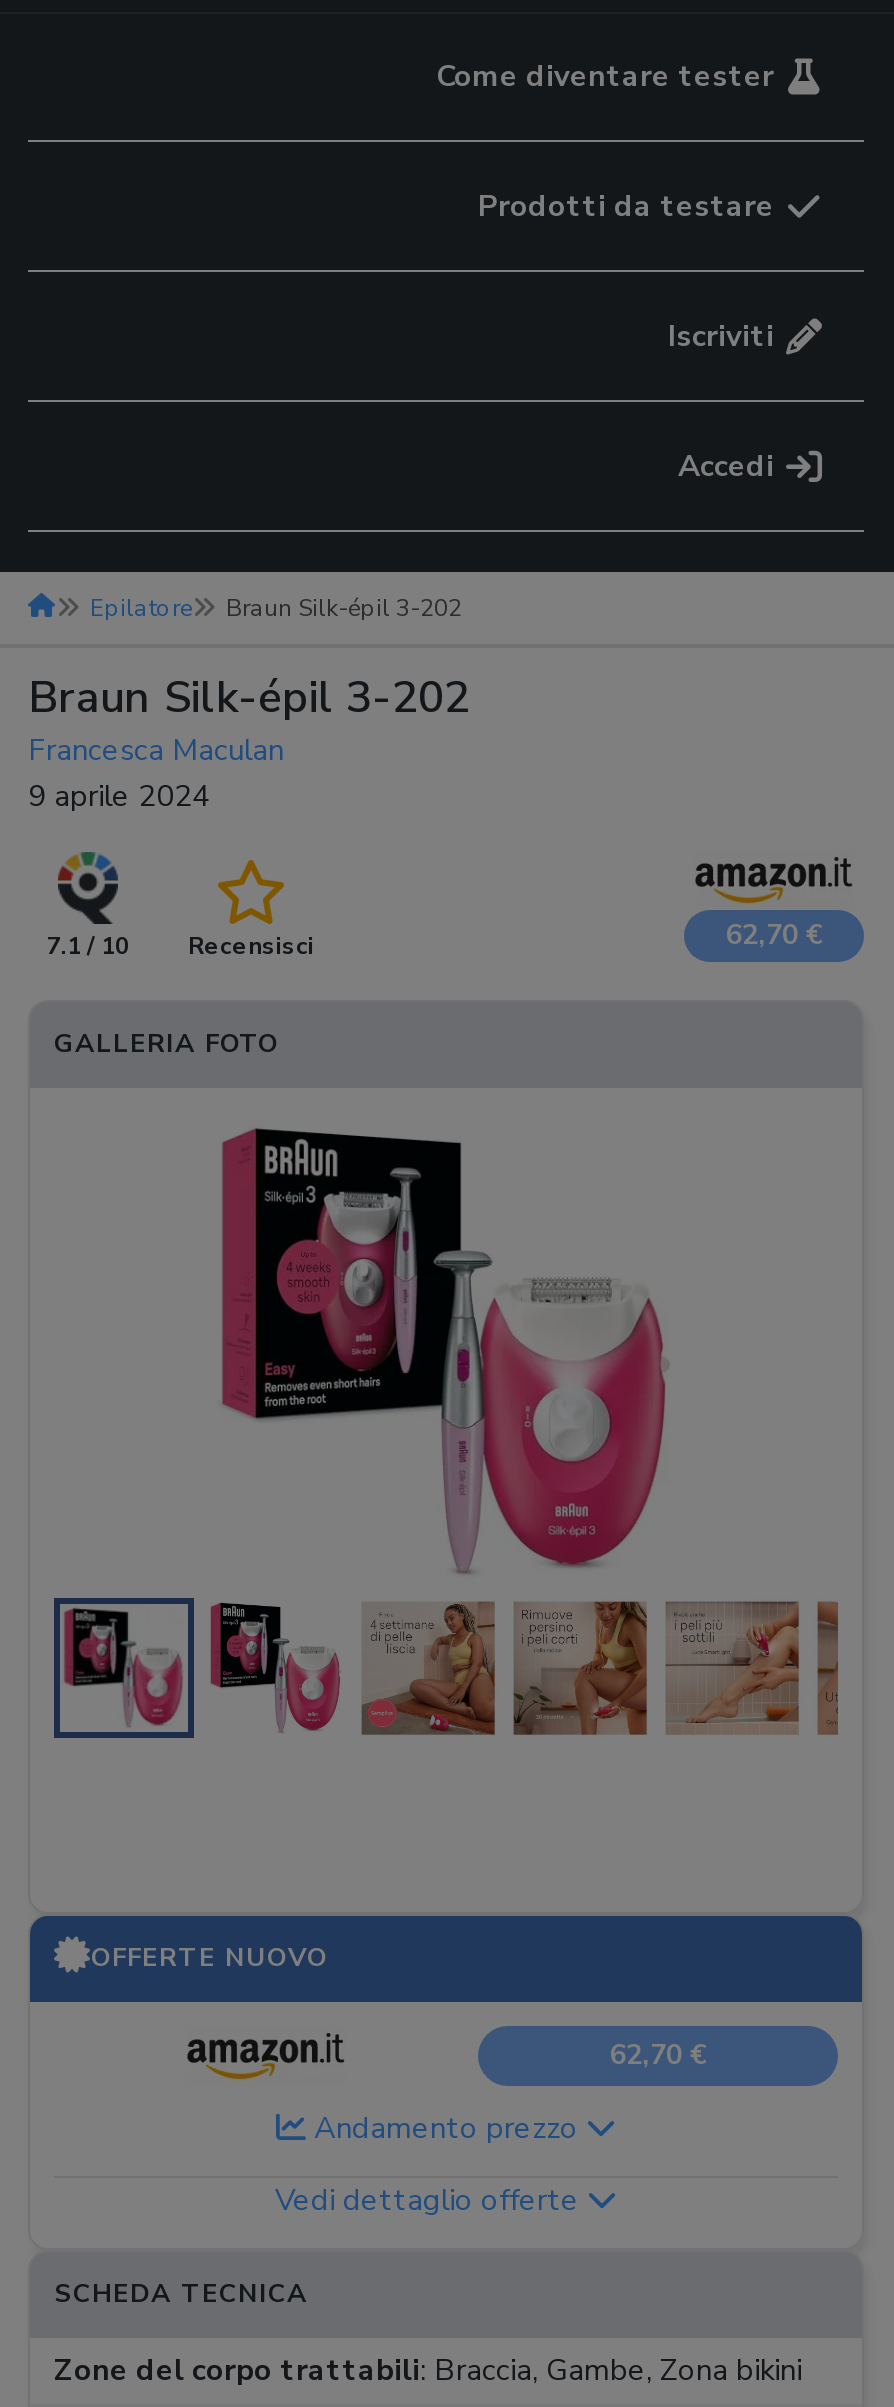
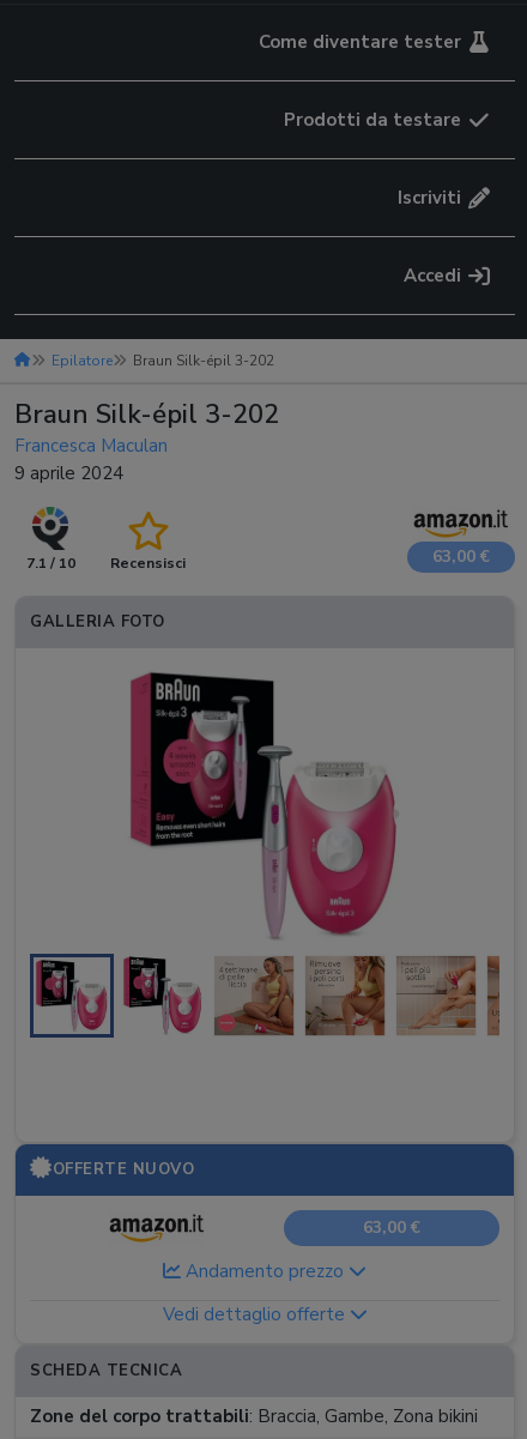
[726,915,822,953] 62,70 € -> [432,545,490,567] 63,00 €
[610,2036,706,2074] 62,70 € -> [363,1216,420,1239] 63,00 €

